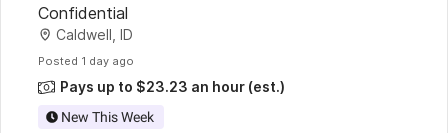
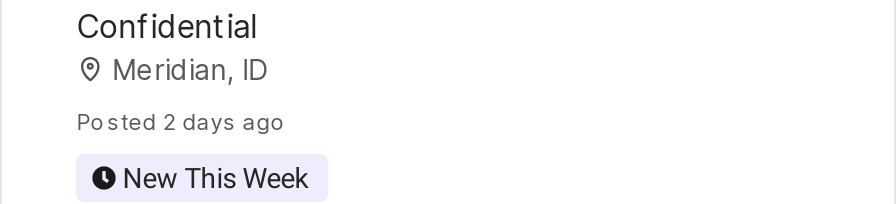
[38,26,285,95] Caldwell, ID | Posted 1 day ago | Pays up to $23.23 an hour (est.) -> [76,52,286,136] Meridian, ID | Posted 2 days ago

